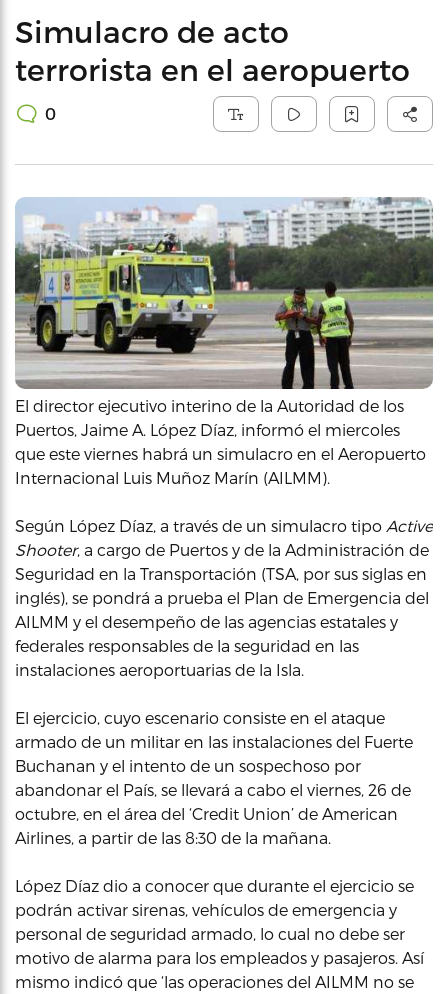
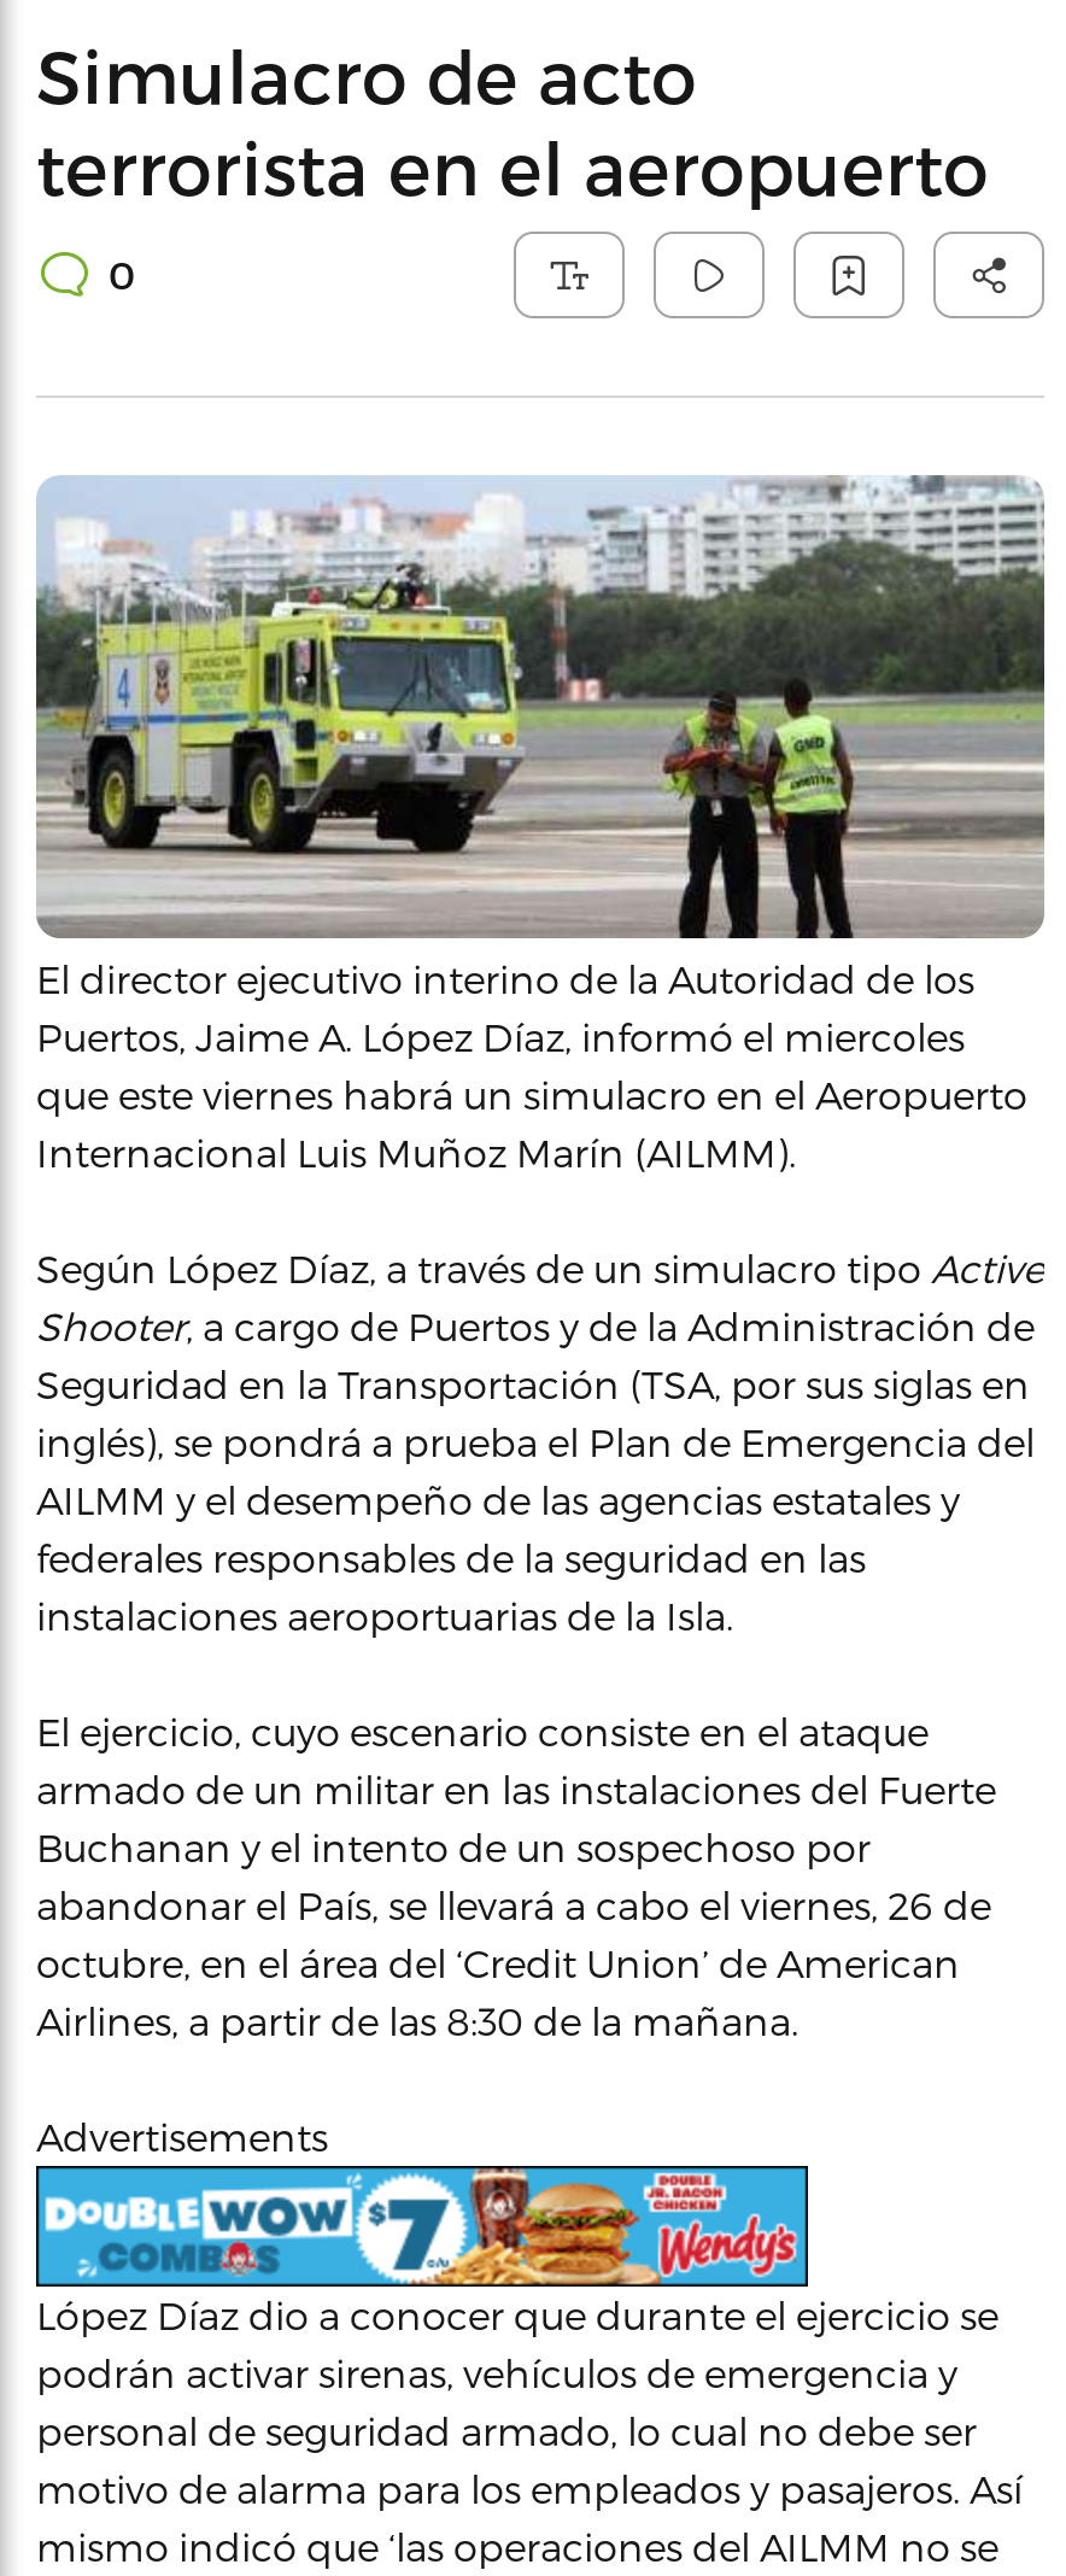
none -> [34,2164,810,2287] [image]
none -> [36,2113,328,2159] Advertisements

